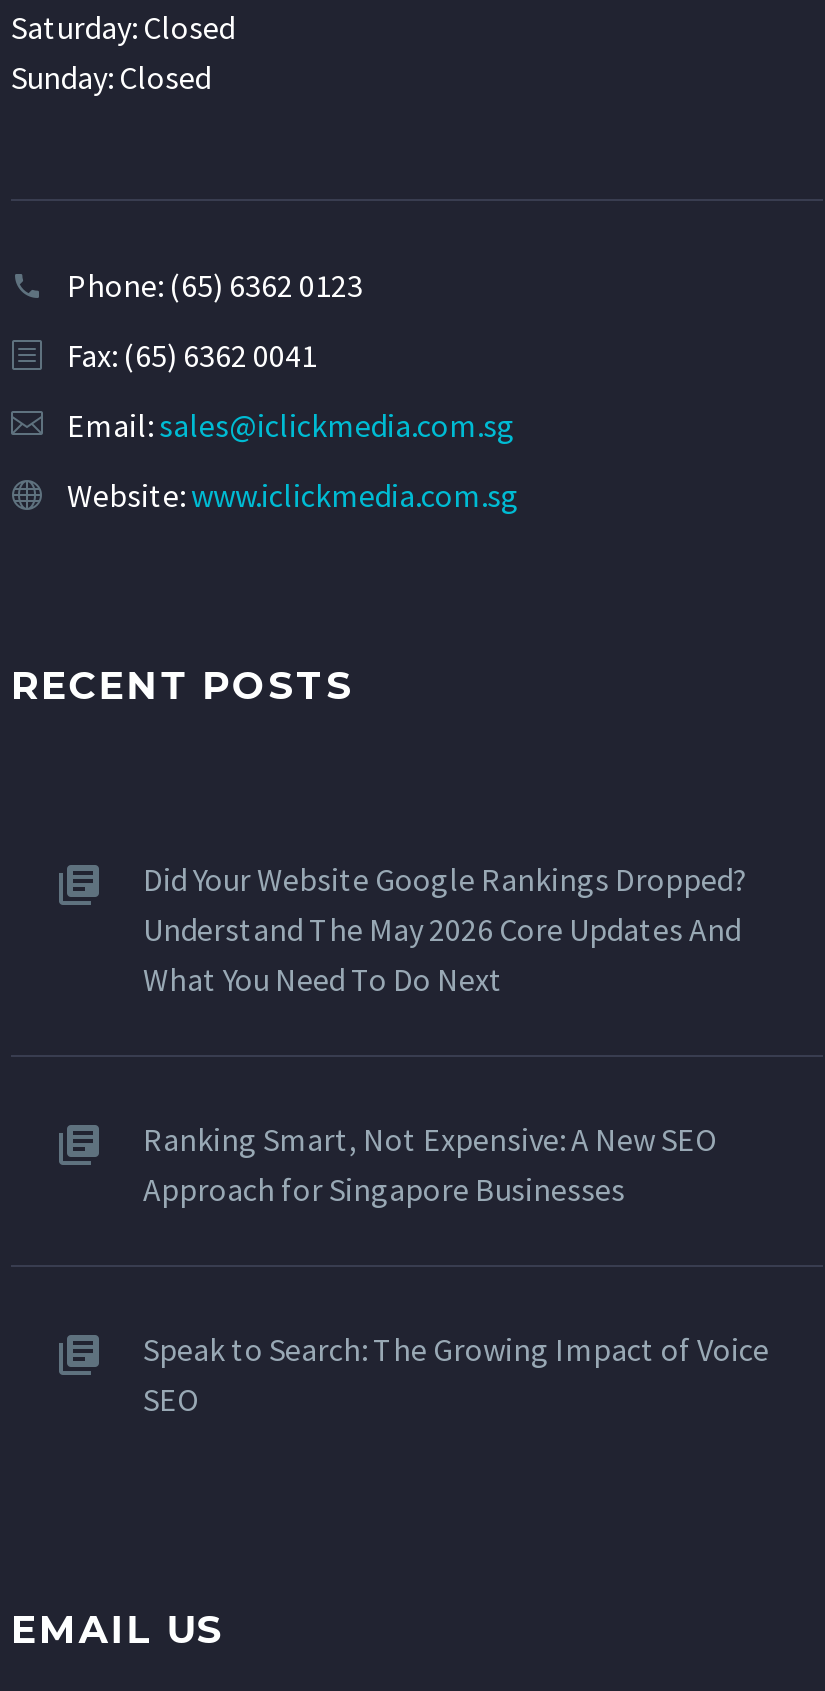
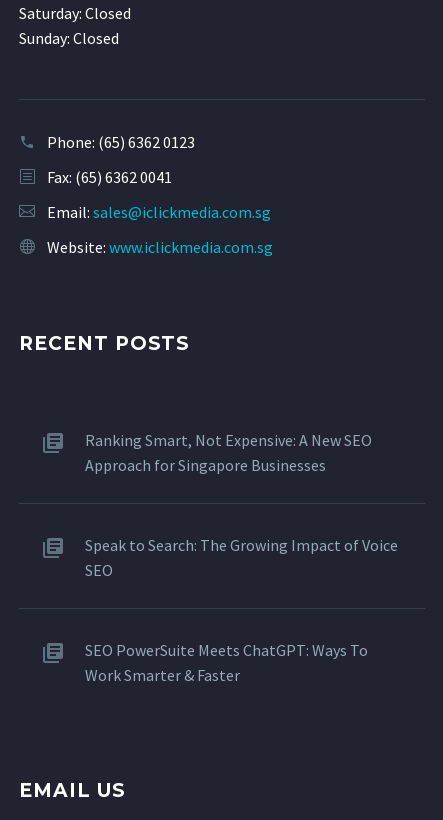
[143,859,747,999] Did Your Website Google Rankings Dropped? | Understand The May 2026 Core Updates And | What You Need To Do Next -> none
moved [143,1119,769,1419] -> [85,429,398,579]: Ranking Smart, Not Expensive: A New SEO | Approach for Singapore Businesses | Speak to Search: The Growing Impact of Voice | SEO
none -> [85,639,368,684] SEO PowerSuite Meets ChatGPT: Ways To | Work Smarter & Faster

